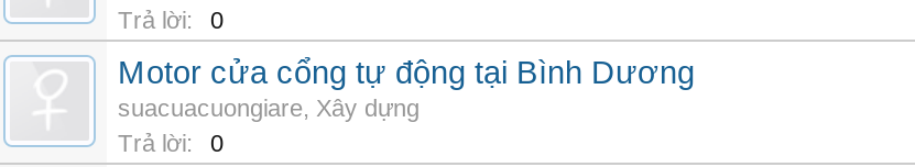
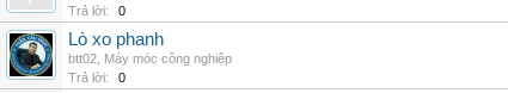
none -> [8,32,54,77] [image]
[118,55,695,121] Motor cửa cổng tự động tại Bình Dương | suacuacuongiare, Xây dựng -> [68,30,232,66] Lò xo phanh | btt02, Máy móc công nghiệp

